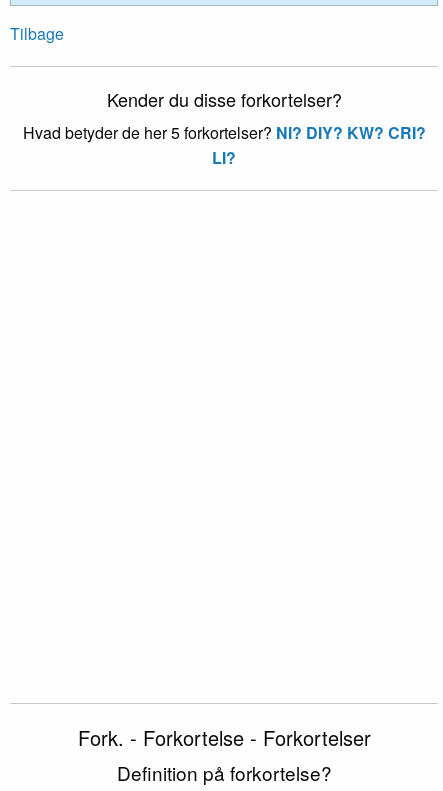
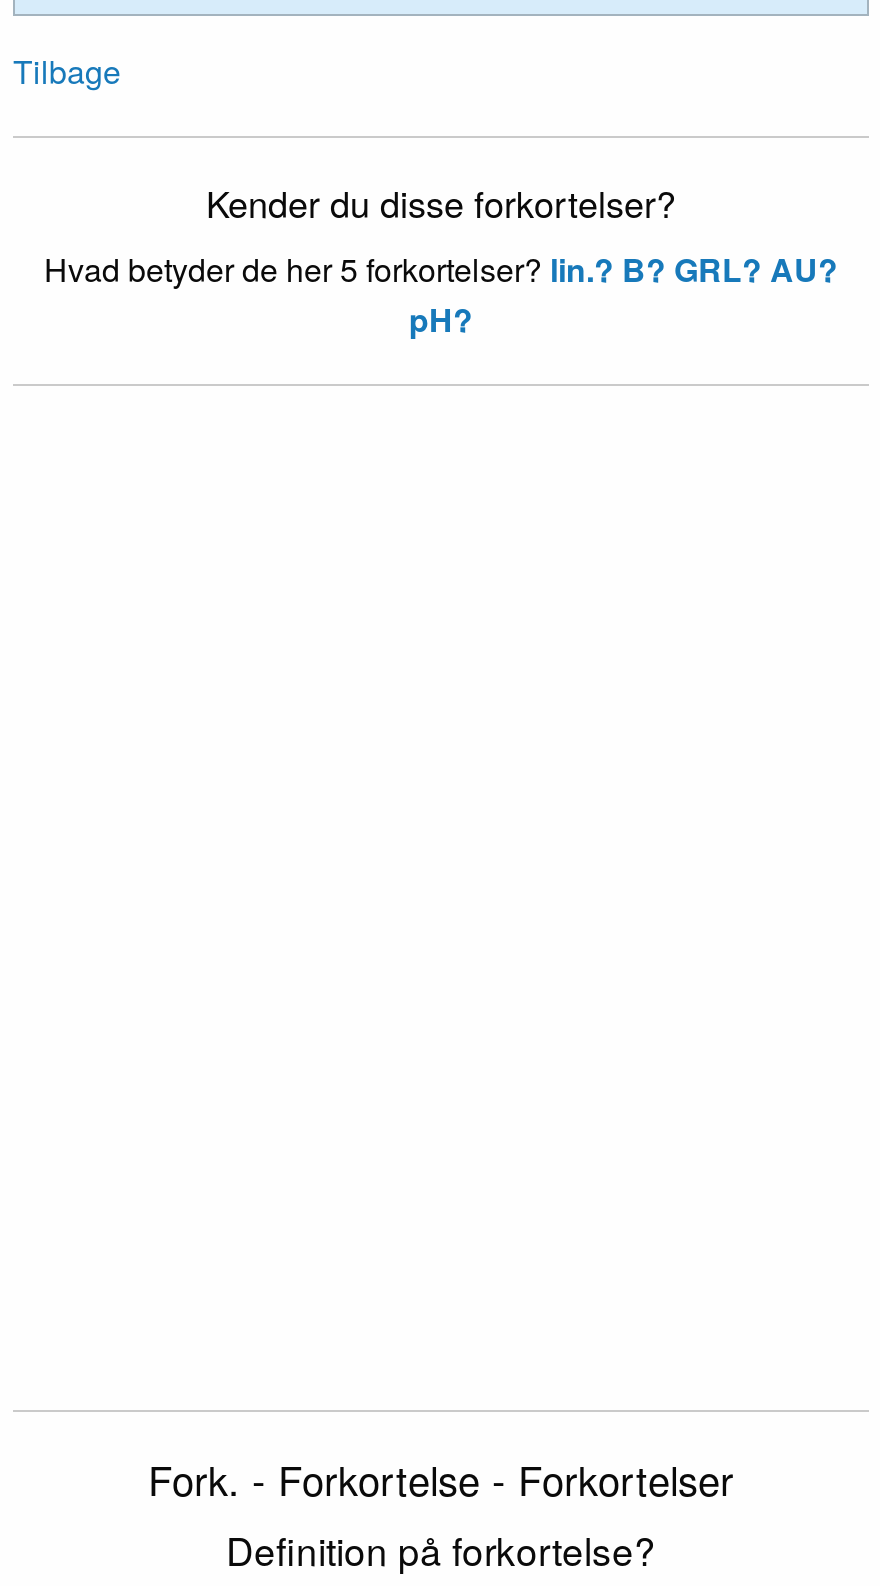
[22,121,425,169] Hvad betyder de her 5 forkortelser? NI? DIY? KW? CRI? | LI? -> [44,246,838,342] Hvad betyder de her 5 forkortelser? lin.? B? GRL? AU? | pH?

